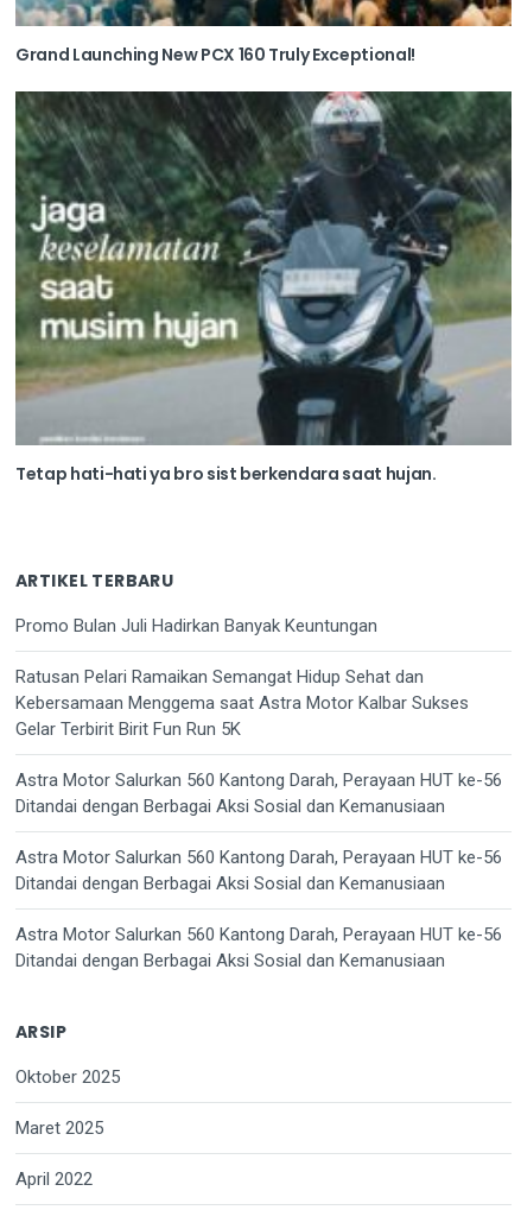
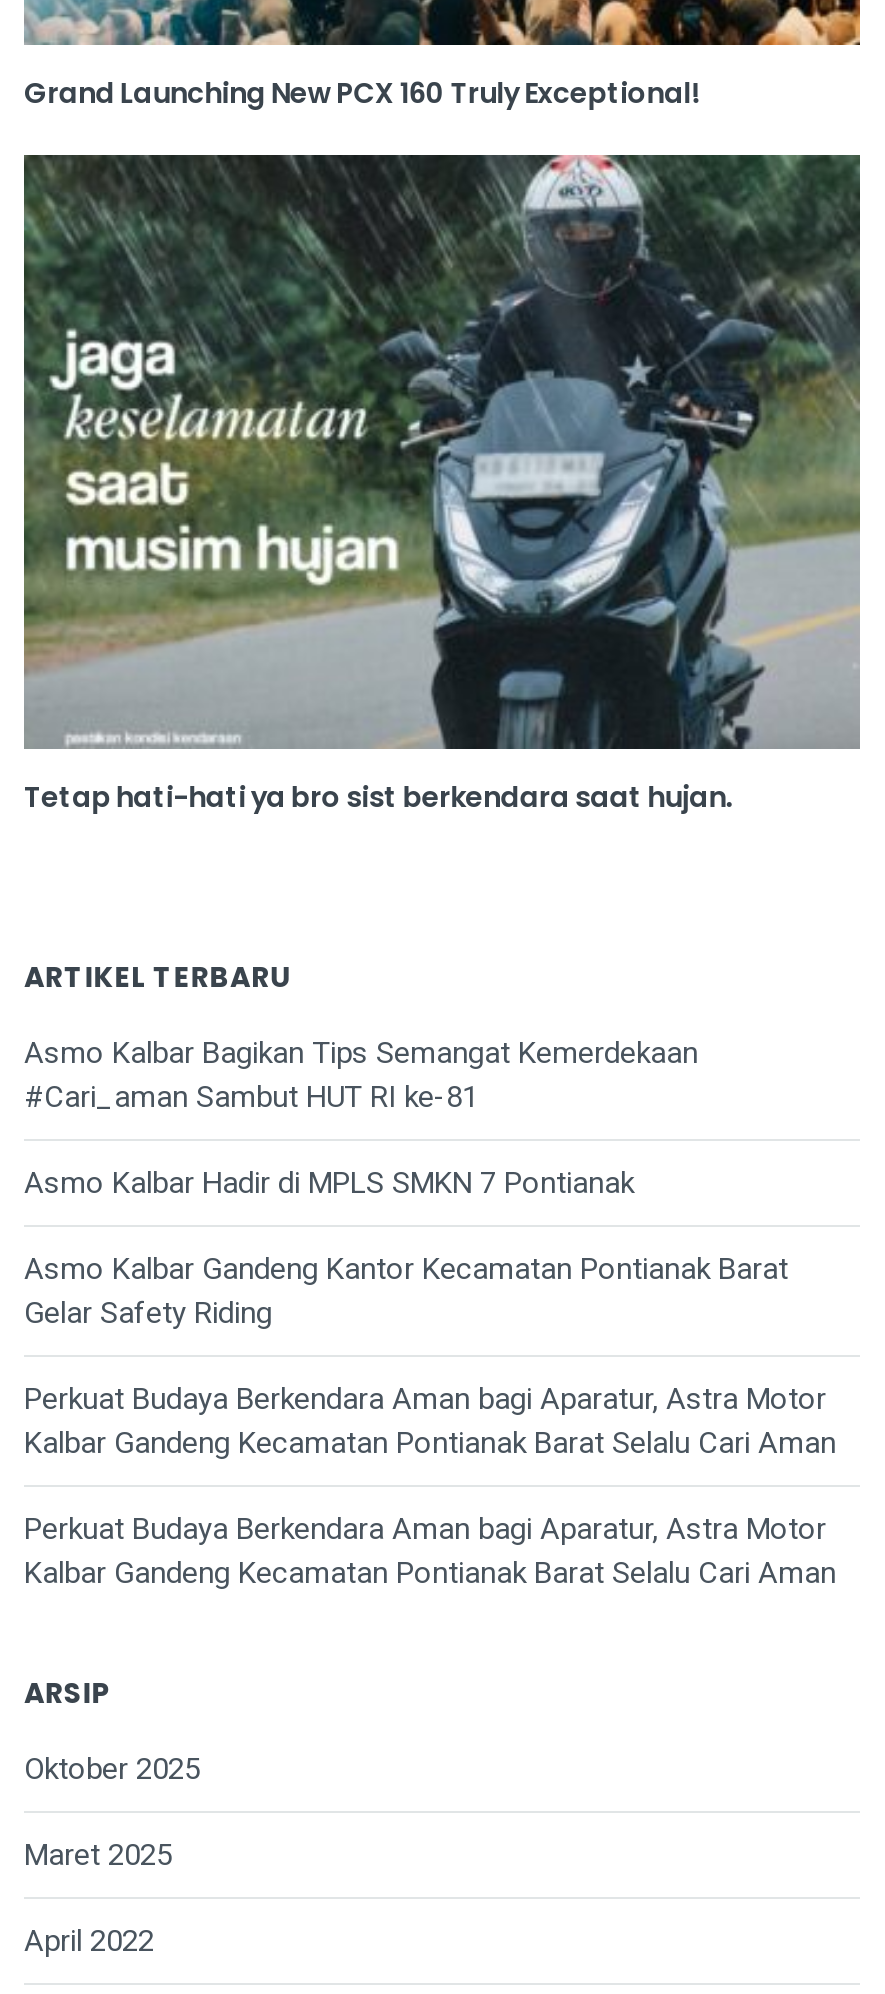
[15,615,377,637] Promo Bulan Juli Hadirkan Banyak Keuntungan -> [24,1036,698,1116] Asmo Kalbar Bagikan Tips Semangat Kemerdekaan | #Cari_aman Sambut HUT RI ke-81
[15,666,469,740] Ratusan Pelari Ramaikan Semangat Hidup Sehat dan | Kebersamaan Menggema saat Astra Motor Kalbar Sukses | Gelar Terbirit Birit Fun Run 5K -> [24,1166,634,1202] Asmo Kalbar Hadir di MPLS SMKN 7 Pontianak
[15,770,502,817] Astra Motor Salurkan 560 Kantong Darah, Perayaan HUT ke-56 | Ditandai dengan Berbagai Aksi Sosial dan Kemanusiaan -> [24,1252,788,1332] Asmo Kalbar Gandeng Kantor Kecamatan Pontianak Barat | Gelar Safety Riding
[15,847,502,894] Astra Motor Salurkan 560 Kantong Darah, Perayaan HUT ke-56 | Ditandai dengan Berbagai Aksi Sosial dan Kemanusiaan -> [24,1382,836,1462] Perkuat Budaya Berkendara Aman bagi Aparatur, Astra Motor | Kalbar Gandeng Kecamatan Pontianak Barat Selalu Cari Aman
[15,924,502,972] Astra Motor Salurkan 560 Kantong Darah, Perayaan HUT ke-56 | Ditandai dengan Berbagai Aksi Sosial dan Kemanusiaan -> [24,1512,836,1592] Perkuat Budaya Berkendara Aman bagi Aparatur, Astra Motor | Kalbar Gandeng Kecamatan Pontianak Barat Selalu Cari Aman

